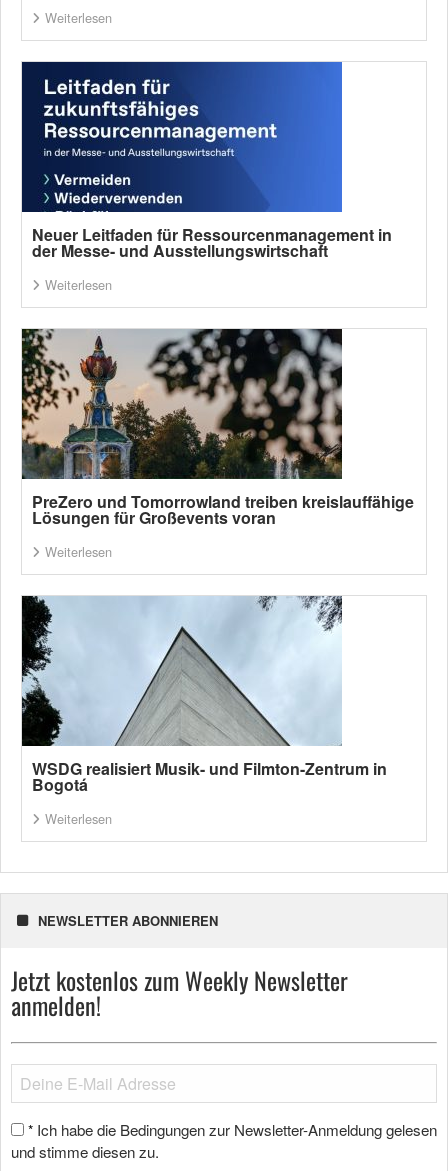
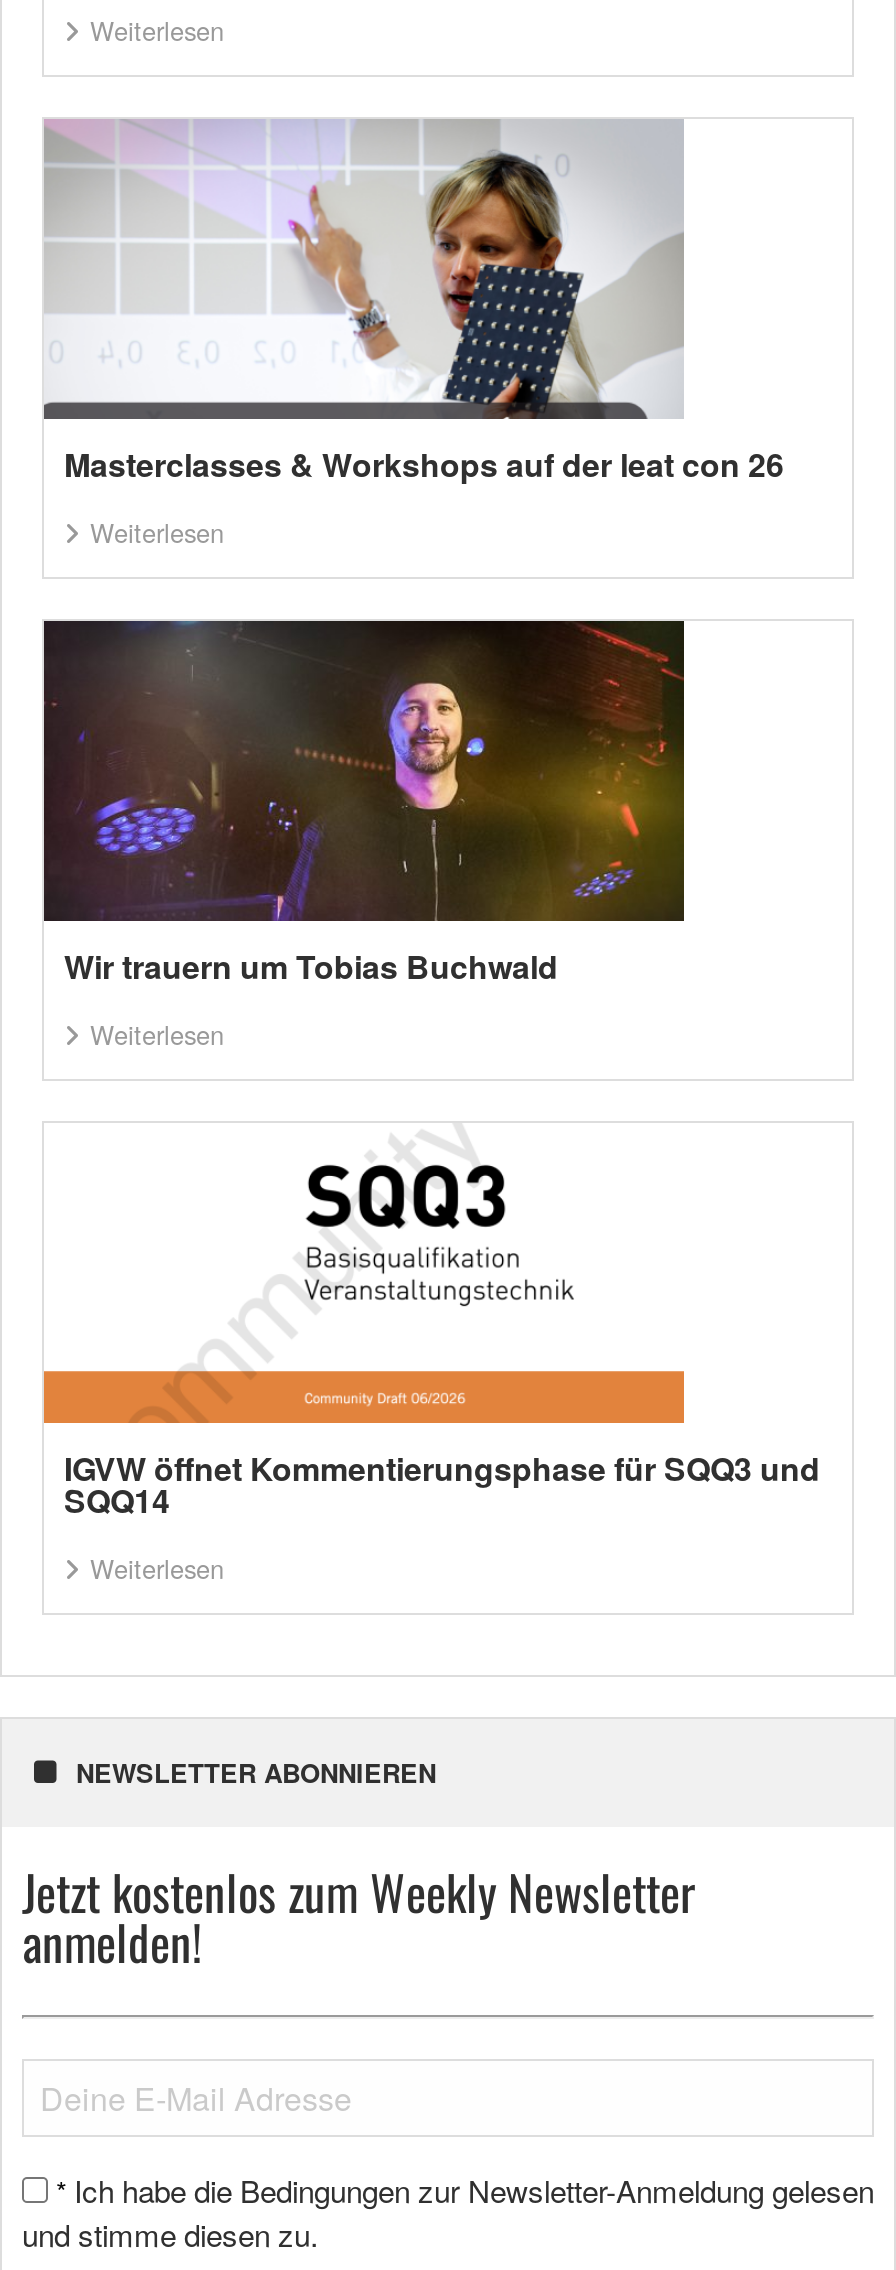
[21,61,392,262] [image] | Neuer Leitfaden für Ressourcenmanagement in | der Messe- und Ausstellungswirtschaft -> [44,119,784,487] [image] | Masterclasses & Workshops auf der leat con 26
[21,328,414,529] [image] | PreZero und Tomorrowland treiben kreislauffähige | Lösungen für Großevents voran -> [44,619,684,989] [image] | Wir trauern um Tobias Buchwald
[21,595,387,796] [image] | WSDG realisiert Musik- und Filmton-Zentrum in | Bogotá -> [42,1123,820,1523] [image] | IGVW öffnet Kommentierungsphase für SQQ3 und | SQQ14

